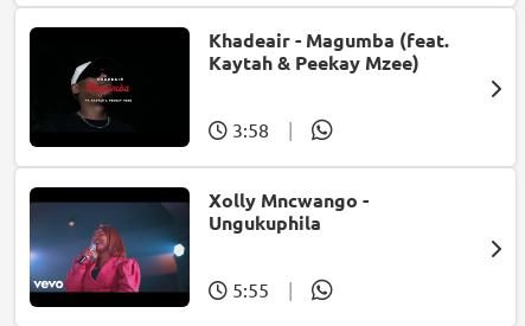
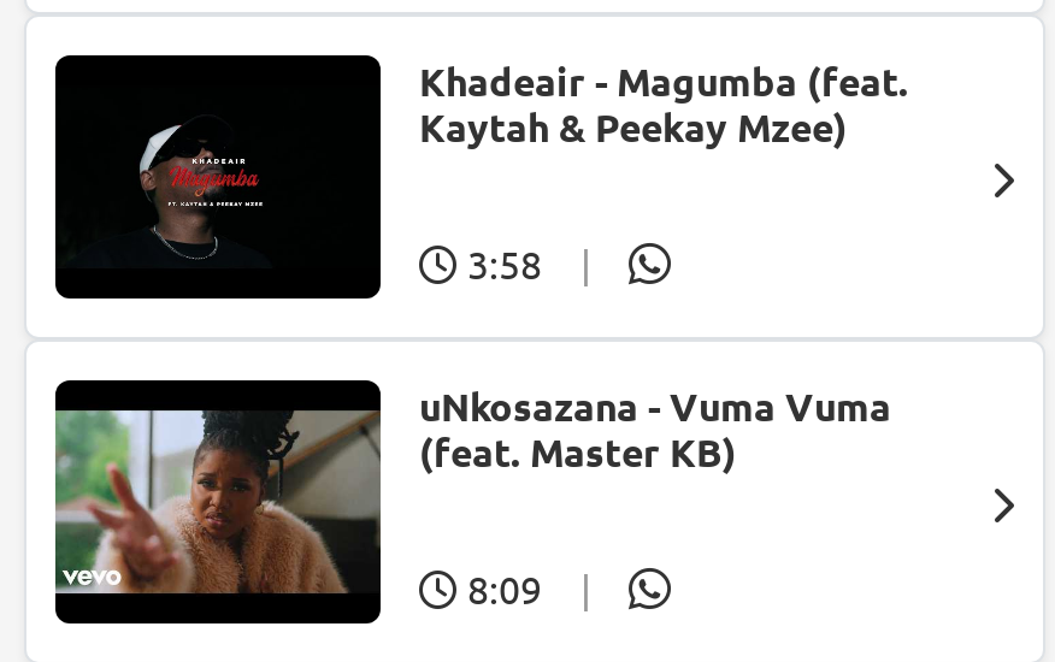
[28,187,369,293] [image] | Xolly Mncwango - | Ungukuphila -> [53,380,891,595] [image] | uNkosazana - Vuma Vuma | (feat. Master KB)
[232,277,269,301] 5:55 -> [467,563,542,611] 8:09

